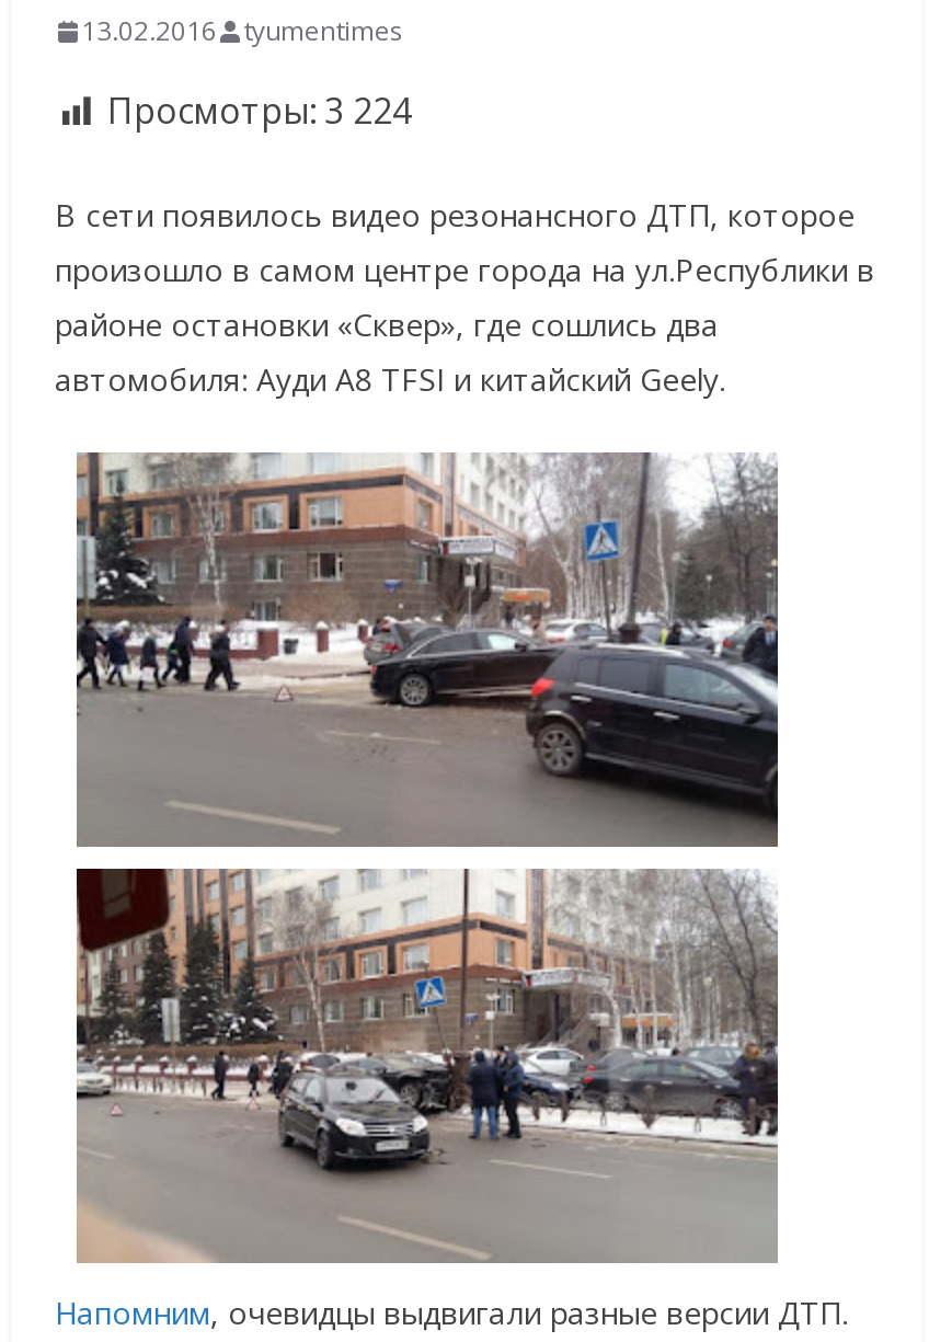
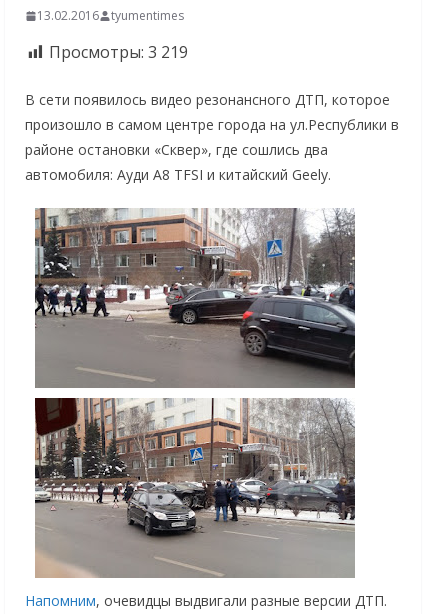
[107,87,412,135] Просмотры: 3 224 -> [49,41,188,63] Просмотры: 3 219

